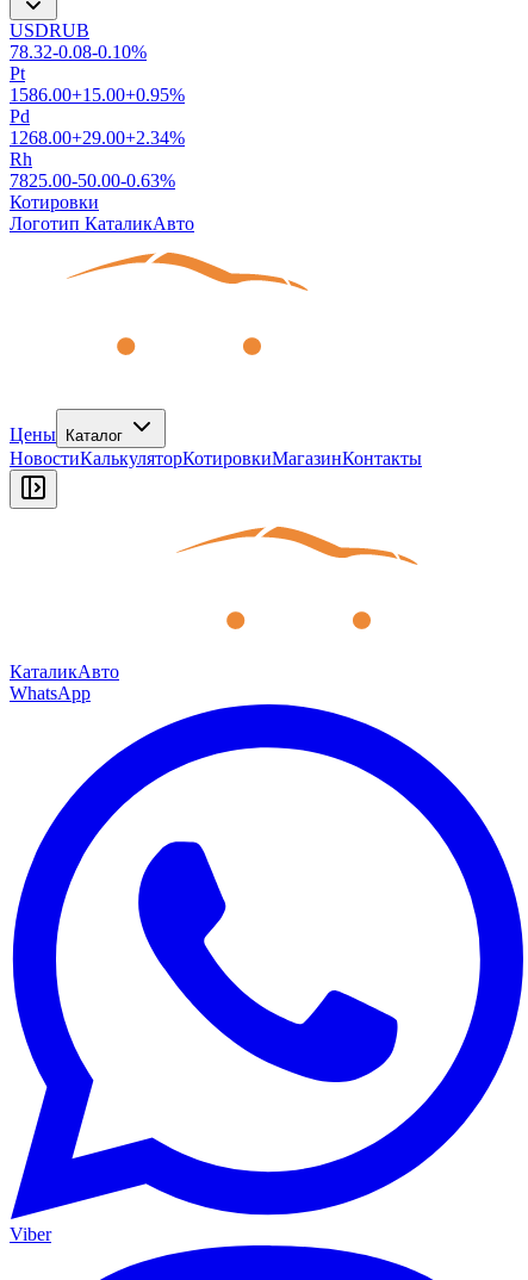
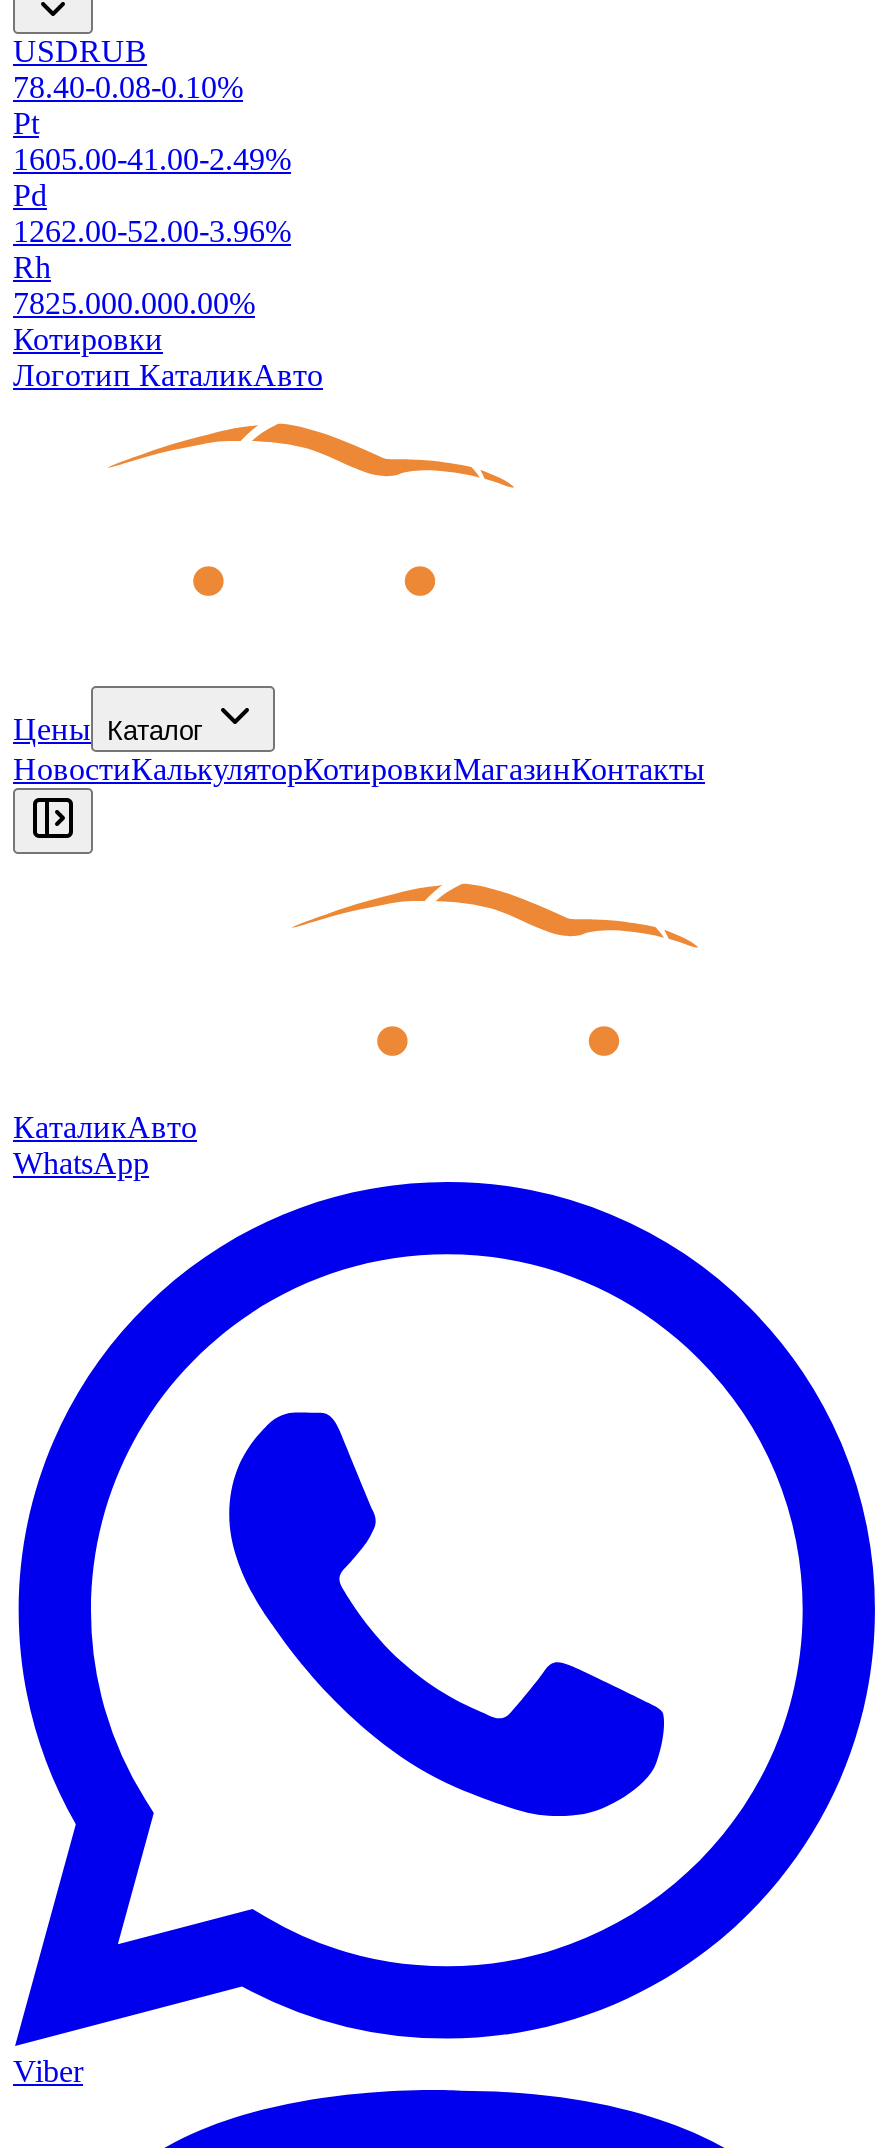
[10,42,147,62] 78.32-0.08-0.10% -> [13,70,243,104] 78.40-0.08-0.10%
[10,85,185,105] 1586.00+ 15.00+0.95% -> [13,142,291,176] 1605.00-41.00-2.49%
[10,128,185,148] 1268.00+29.00+2.34% -> [13,214,291,248] 1262.00-52.00-3.96%
[10,170,175,191] 7825.00-50.00-0.63% -> [13,286,255,320] 7825.000.000.00%

